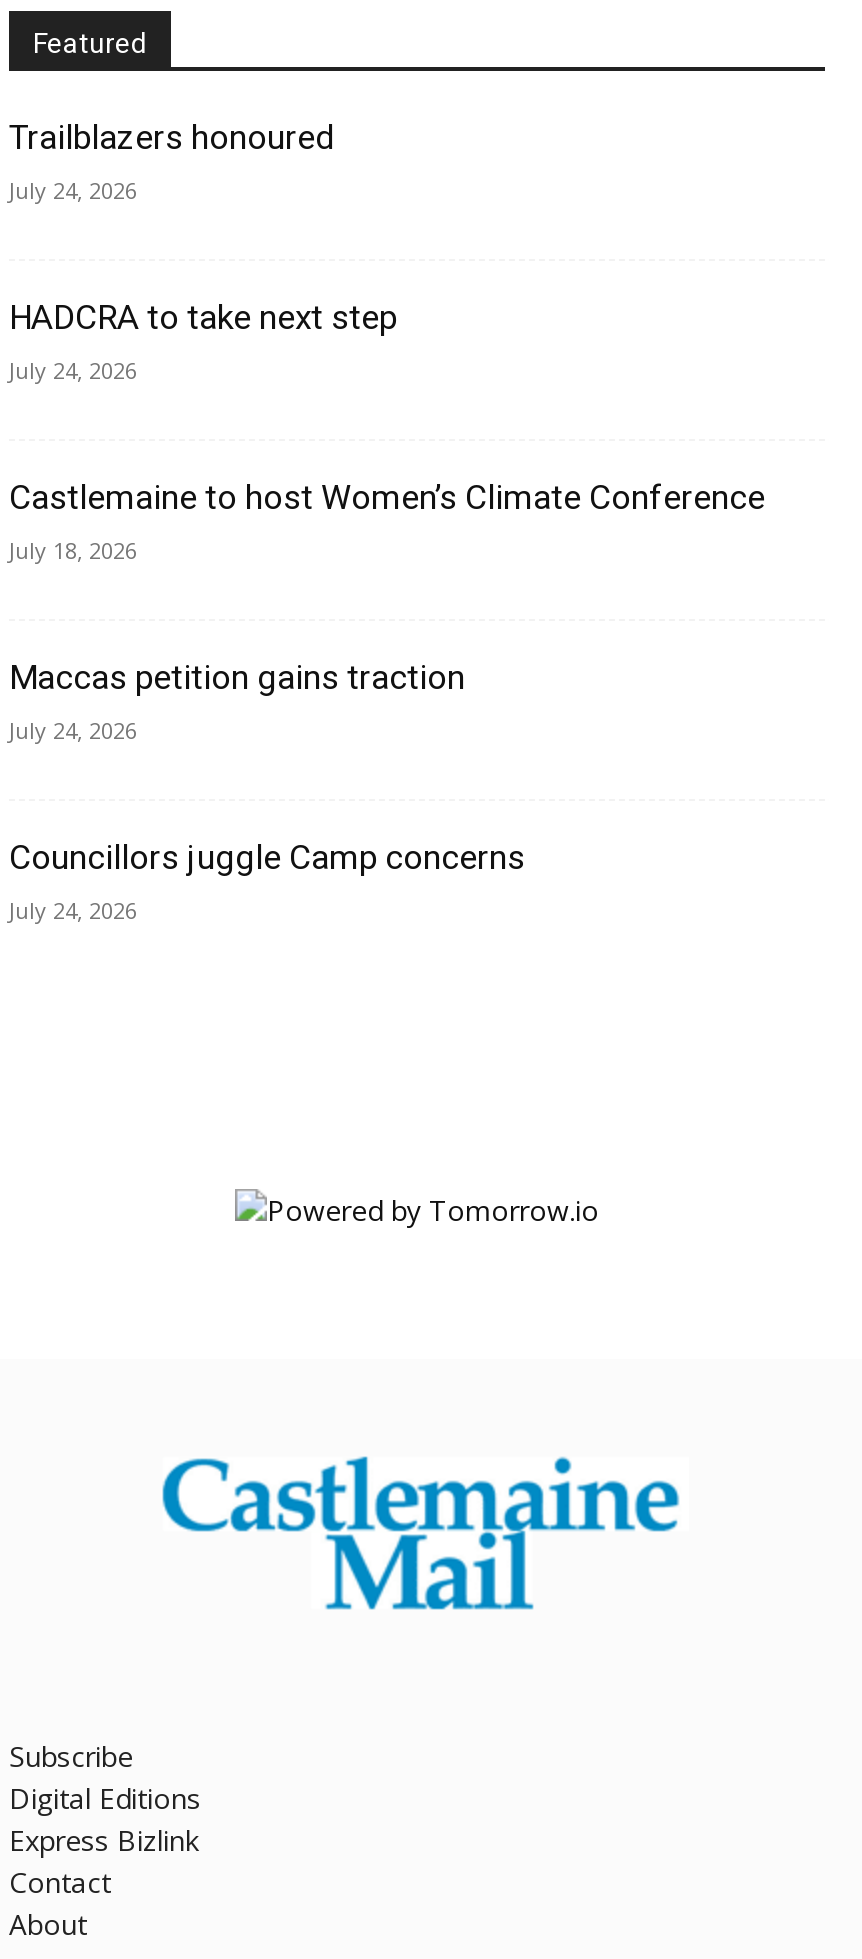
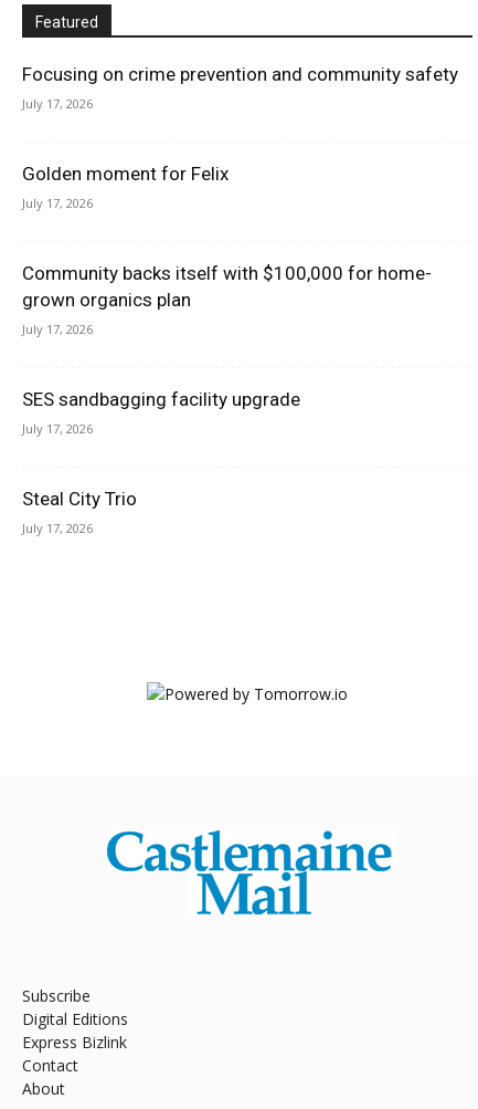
[9,118,335,206] Trailblazers honoured | July 24, 2026 -> [22,64,458,112] Focusing on crime prevention and community safety | July 17, 2026
[9,298,397,386] HADCRA to take next step | July 24, 2026 -> [22,163,229,212] Golden moment for Felix | July 17, 2026
[9,478,765,566] Castlemaine to host Women’s Climate Conference | July 18, 2026 -> [22,263,432,338] Community backs itself with $100,000 for home- | grown organics plan | July 17, 2026
[9,658,465,746] Maccas petition gains traction | July 24, 2026 -> [22,389,300,437] SES sandbagging facility upgrade | July 17, 2026
[9,838,525,926] Councillors juggle Camp concerns | July 24, 2026 -> [22,488,137,537] Steal City Trio | July 17, 2026

